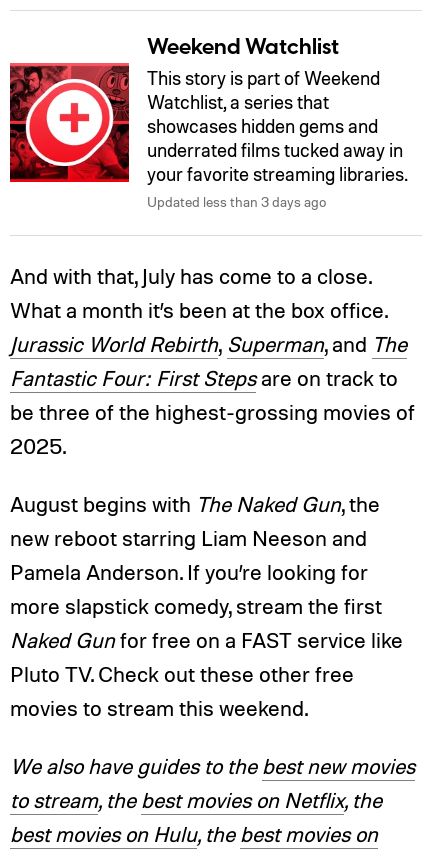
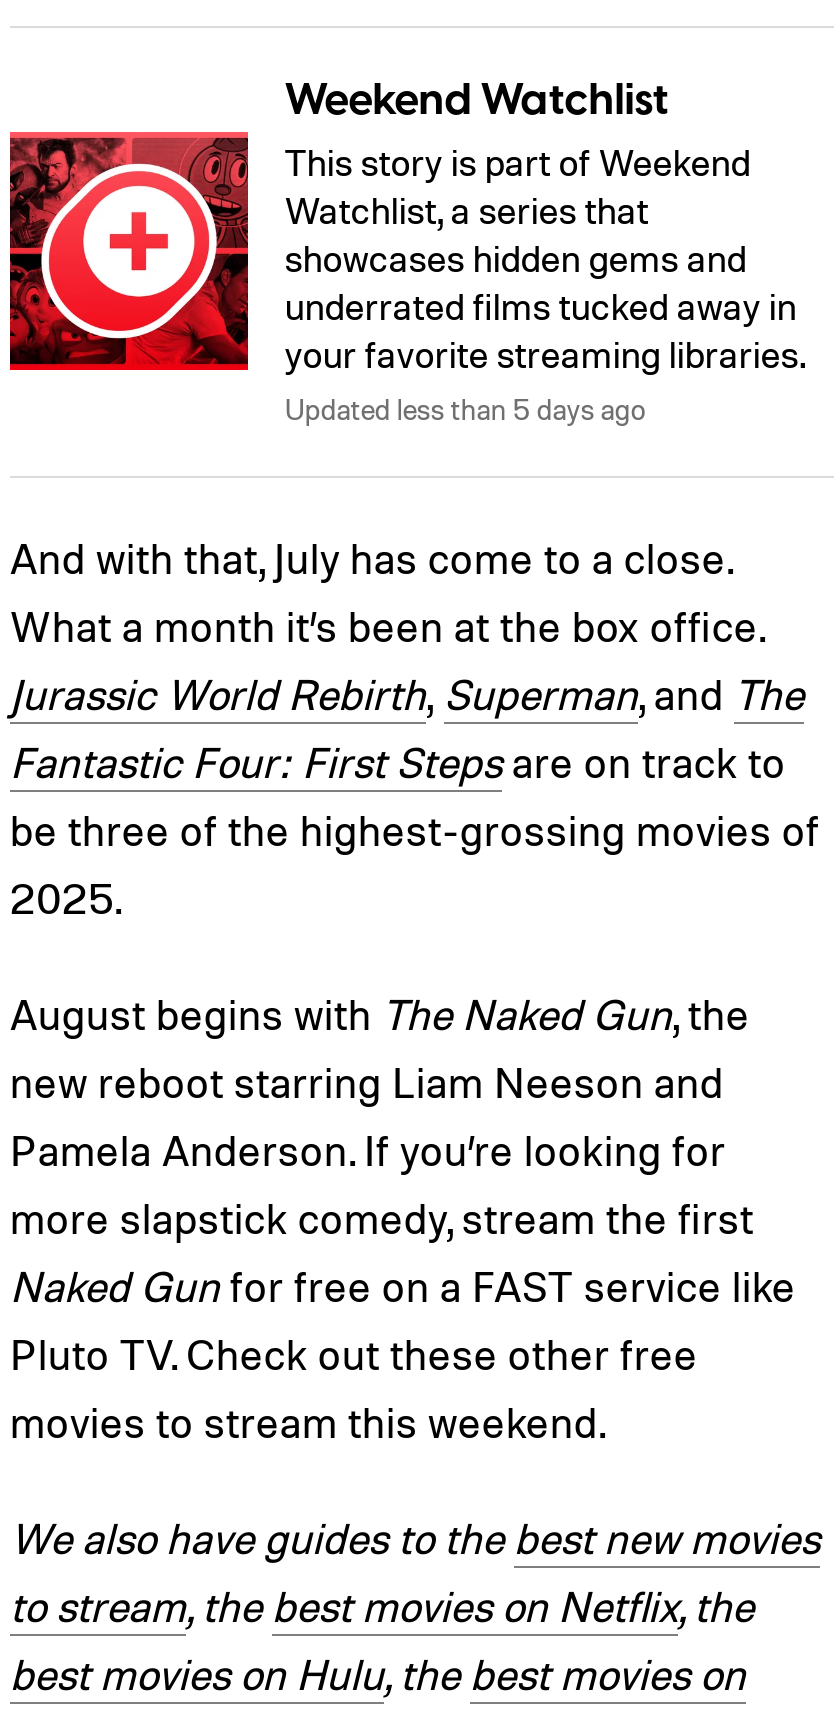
[147,193,326,210] Updated less than 3 days ago -> [285,391,645,425] Updated less than 5 days ago

